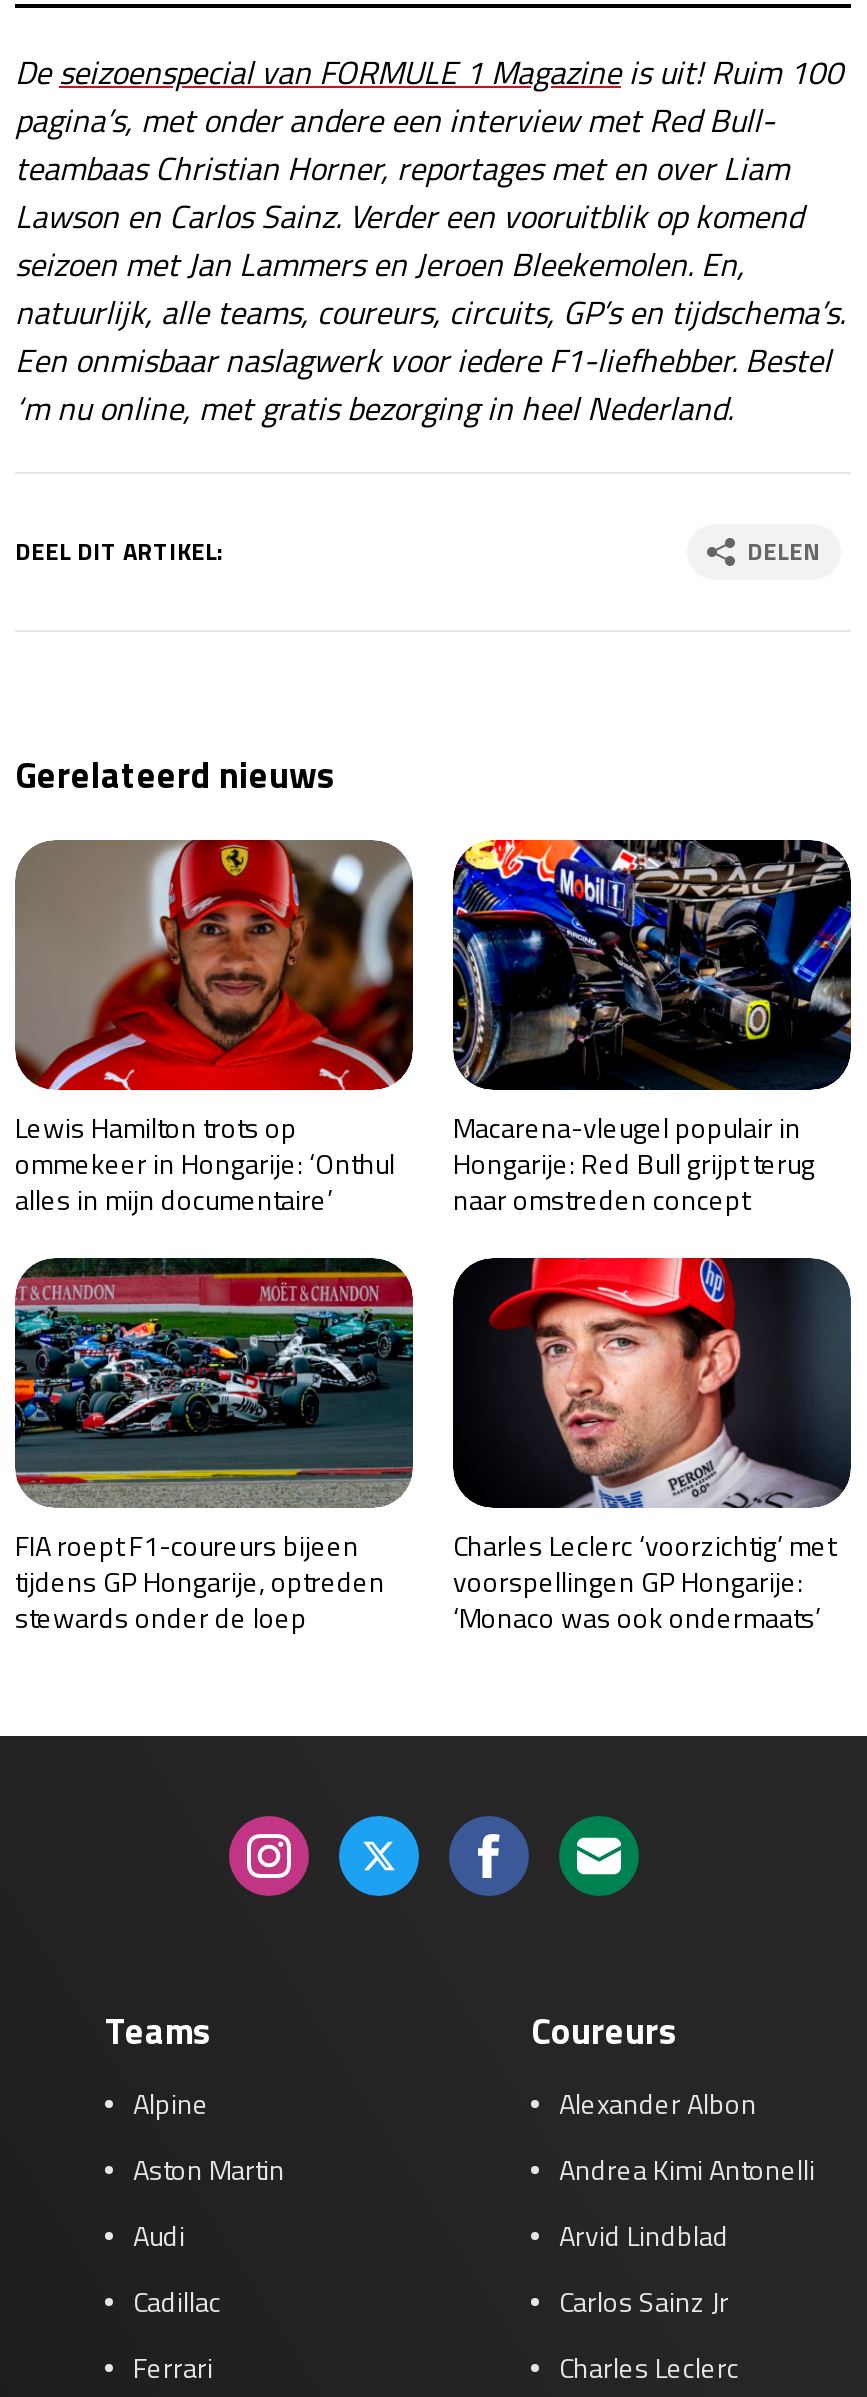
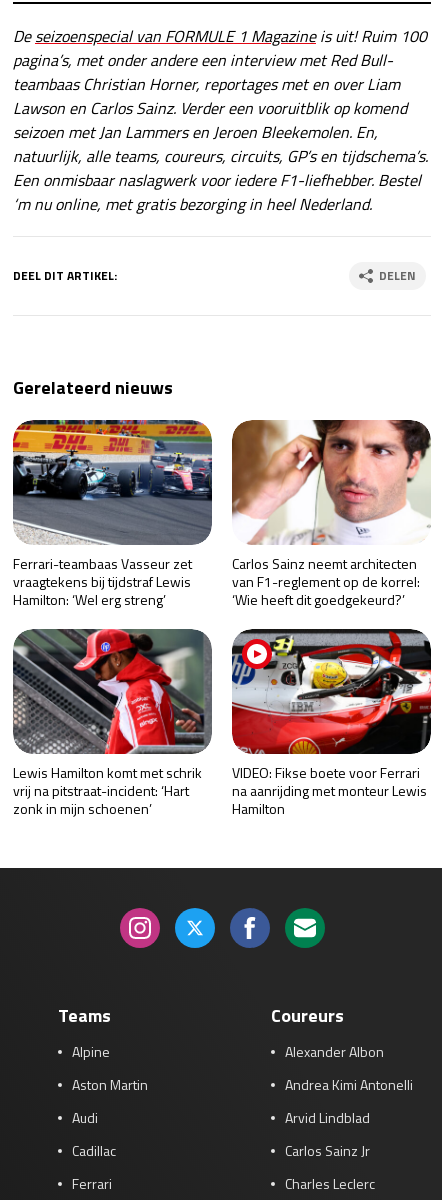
[15,838,415,1219] [image] | Lewis Hamilton trots op | ommekeer in Hongarije: ‘Onthul | alles in mijn documentaire’ -> [12,419,213,610] [image] | Ferrari-teambaas Vasseur zet | vraagtekens bij tijdstraf Lewis | Hamilton: ‘Wel erg streng’
[451,838,853,1219] [image] | Macarena-vleugel populair in | Hongarije: Red Bull grijpt terug | naar omstreden concept -> [231,419,431,610] [image] | Carlos Sainz neemt architecten | van F1-reglement op de korrel: | ‘Wie heeft dit goedgekeurd?’
[13,1256,413,1637] [image] | FIA roept F1-coureurs bijeen | tijdens GP Hongarije, optreden | stewards onder de loep -> [12,628,212,819] [image] | Lewis Hamilton komt met schrik | vrij na pitstraat-incident: ‘Hart | zonk in mijn schoenen’
[451,1256,853,1637] [image] | Charles Leclerc ‘voorzichtig’ met | voorspellingen GP Hongarije: | ‘Monaco was ook ondermaats’ -> [231,628,432,819] [image] | VIDEO: Fikse boete voor Ferrari | na aanrijding met monteur Lewis | Hamilton

